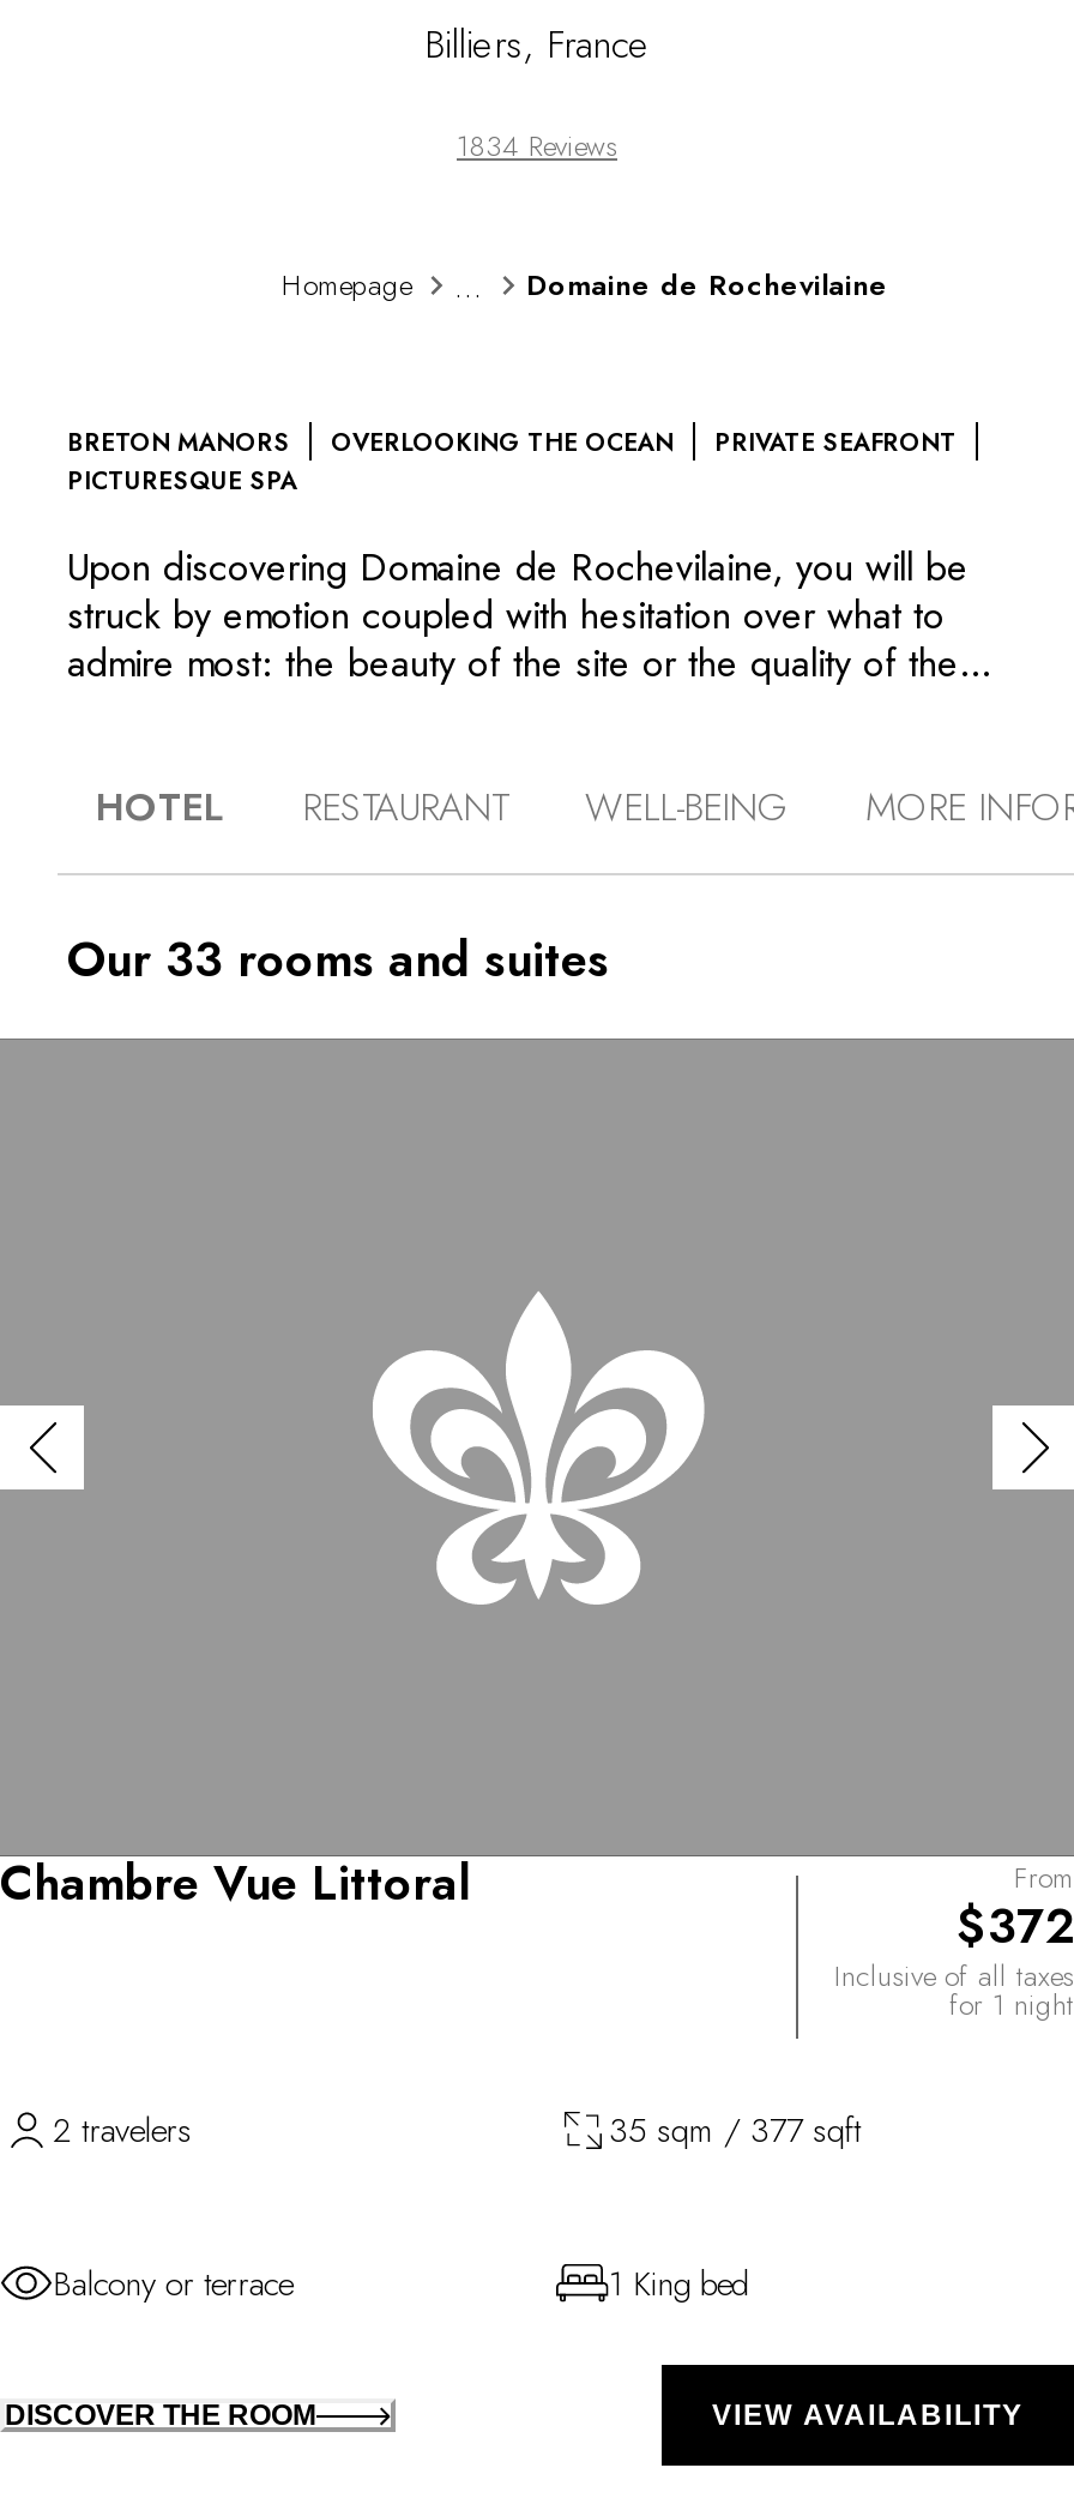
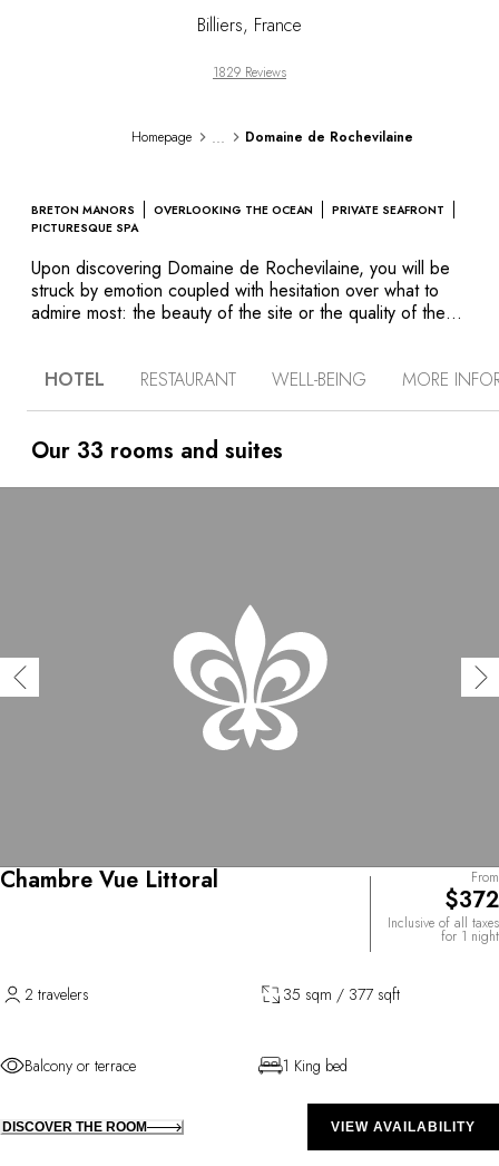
[457,124,617,167] 1834 Reviews -> [213,62,286,82] 1829 Reviews

